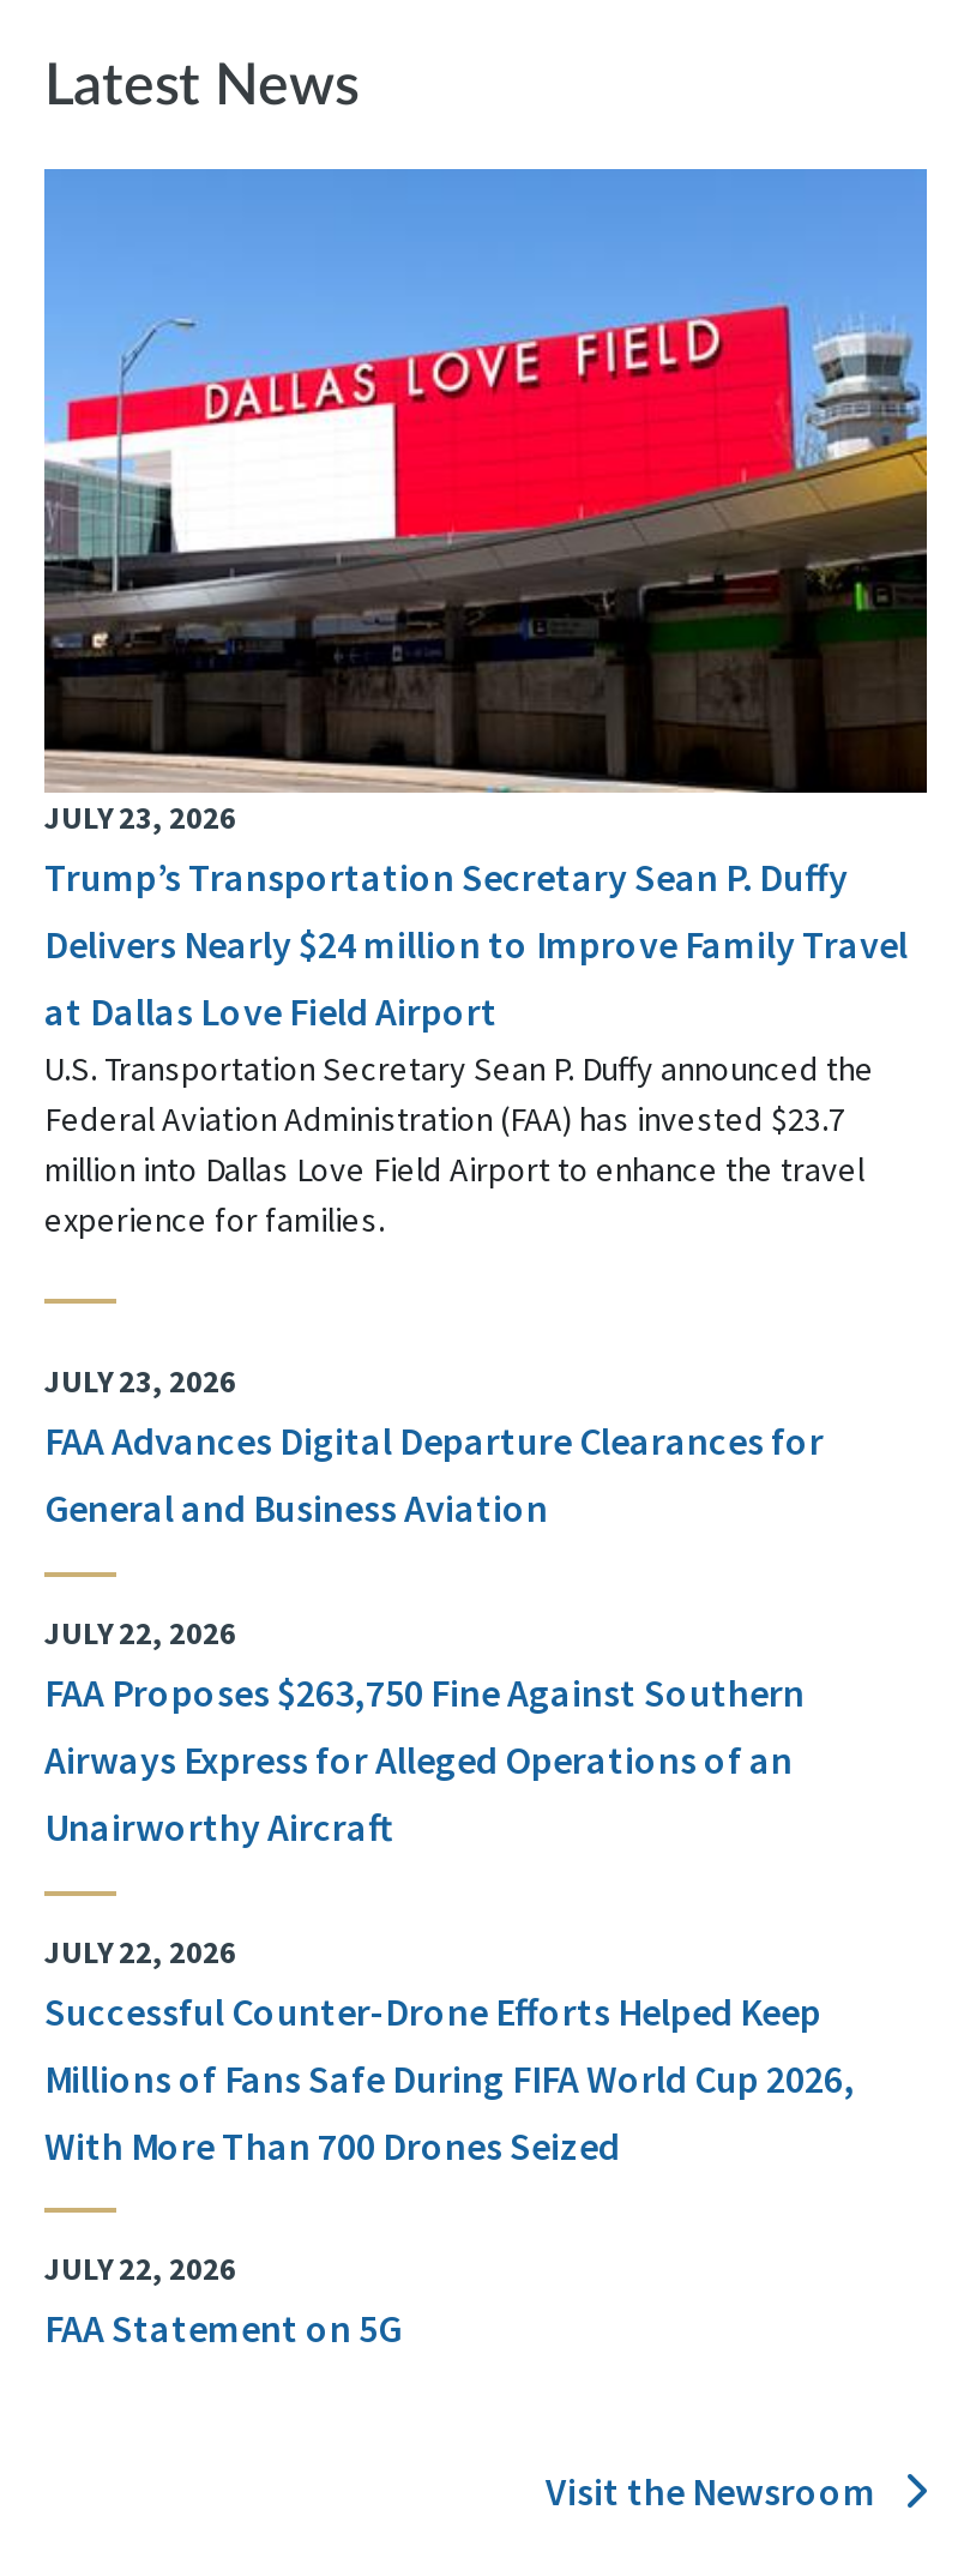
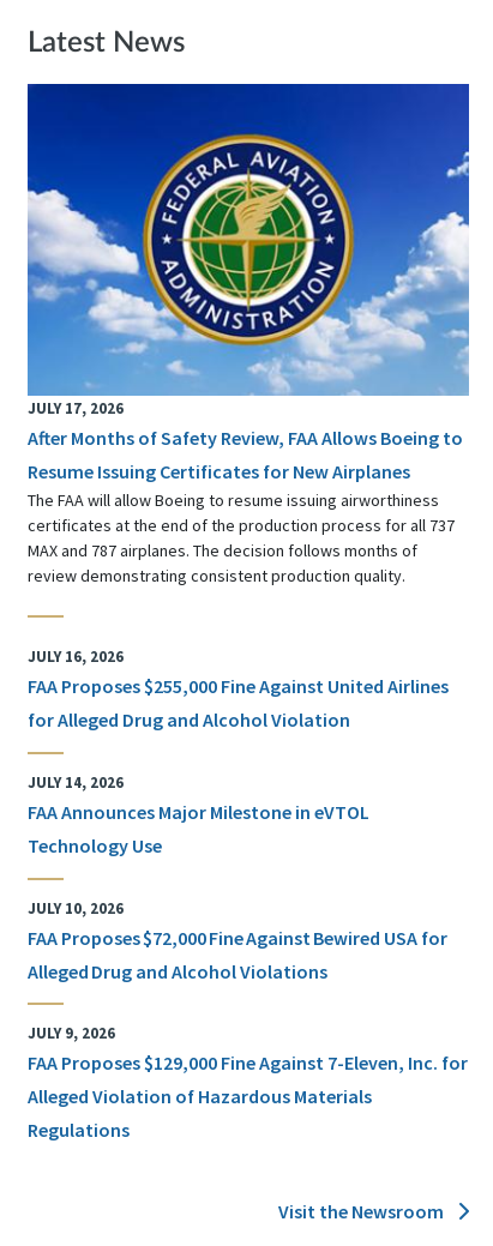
[42,167,929,1240] [image] | JULY 23, 2026 | Trump’s Transportation Secretary Sean P. Duffy | Delivers Nearly $24 million to Improve Family Travel | at Dallas Love Field Airport | U.S. Transportation Secretary Sean P. Duffy announced the | Federal Aviation Administration (FAA) has invested $23.7 | million into Dallas Love Field Airport to enhance the travel | experience for families. -> [26,83,470,586] [image] | JULY 17, 2026 | After Months of Safety Review, FAA Allows Boeing to | Resume Issuing Certificates for New Airplanes | The FAA will allow Boeing to resume issuing airworthiness | certificates at the end of the production process for all 737 | MAX and 787 airplanes. The decision follows months of | review demonstrating consistent production quality.
[44,1362,824,1532] JULY 23, 2026 | FAA Advances Digital Departure Clearances for | General and Business Aviation -> [28,647,449,732] JULY 16, 2026 | FAA Proposes $255,000 Fine Against United Airlines | for Alleged Drug and Alcohol Violation
[44,1613,805,1850] JULY 22, 2026 | FAA Proposes $263,750 Fine Against Southern | Airways Express for Alleged Operations of an | Unairworthy Aircraft -> [28,772,369,857] JULY 14, 2026 | FAA Announces Major Milestone in eVTOL | Technology Use
[44,1931,855,2168] JULY 22, 2026 | Successful Counter-Drone Efforts Helped Keep | Millions of Fans Safe During FIFA World Cup 2026, | With More Than 700 Drones Seized -> [28,898,447,983] JULY 10, 2026 | FAA Proposes $72,000 Fine Against Bewired USA for | Alleged Drug and Alcohol Violations
[44,2249,402,2352] JULY 22, 2026 | FAA Statement on 5G -> [28,1023,468,1142] JULY 9, 2026 | FAA Proposes $129,000 Fine Against 7-Eleven, Inc. for | Alleged Violation of Hazardous Materials | Regulations

